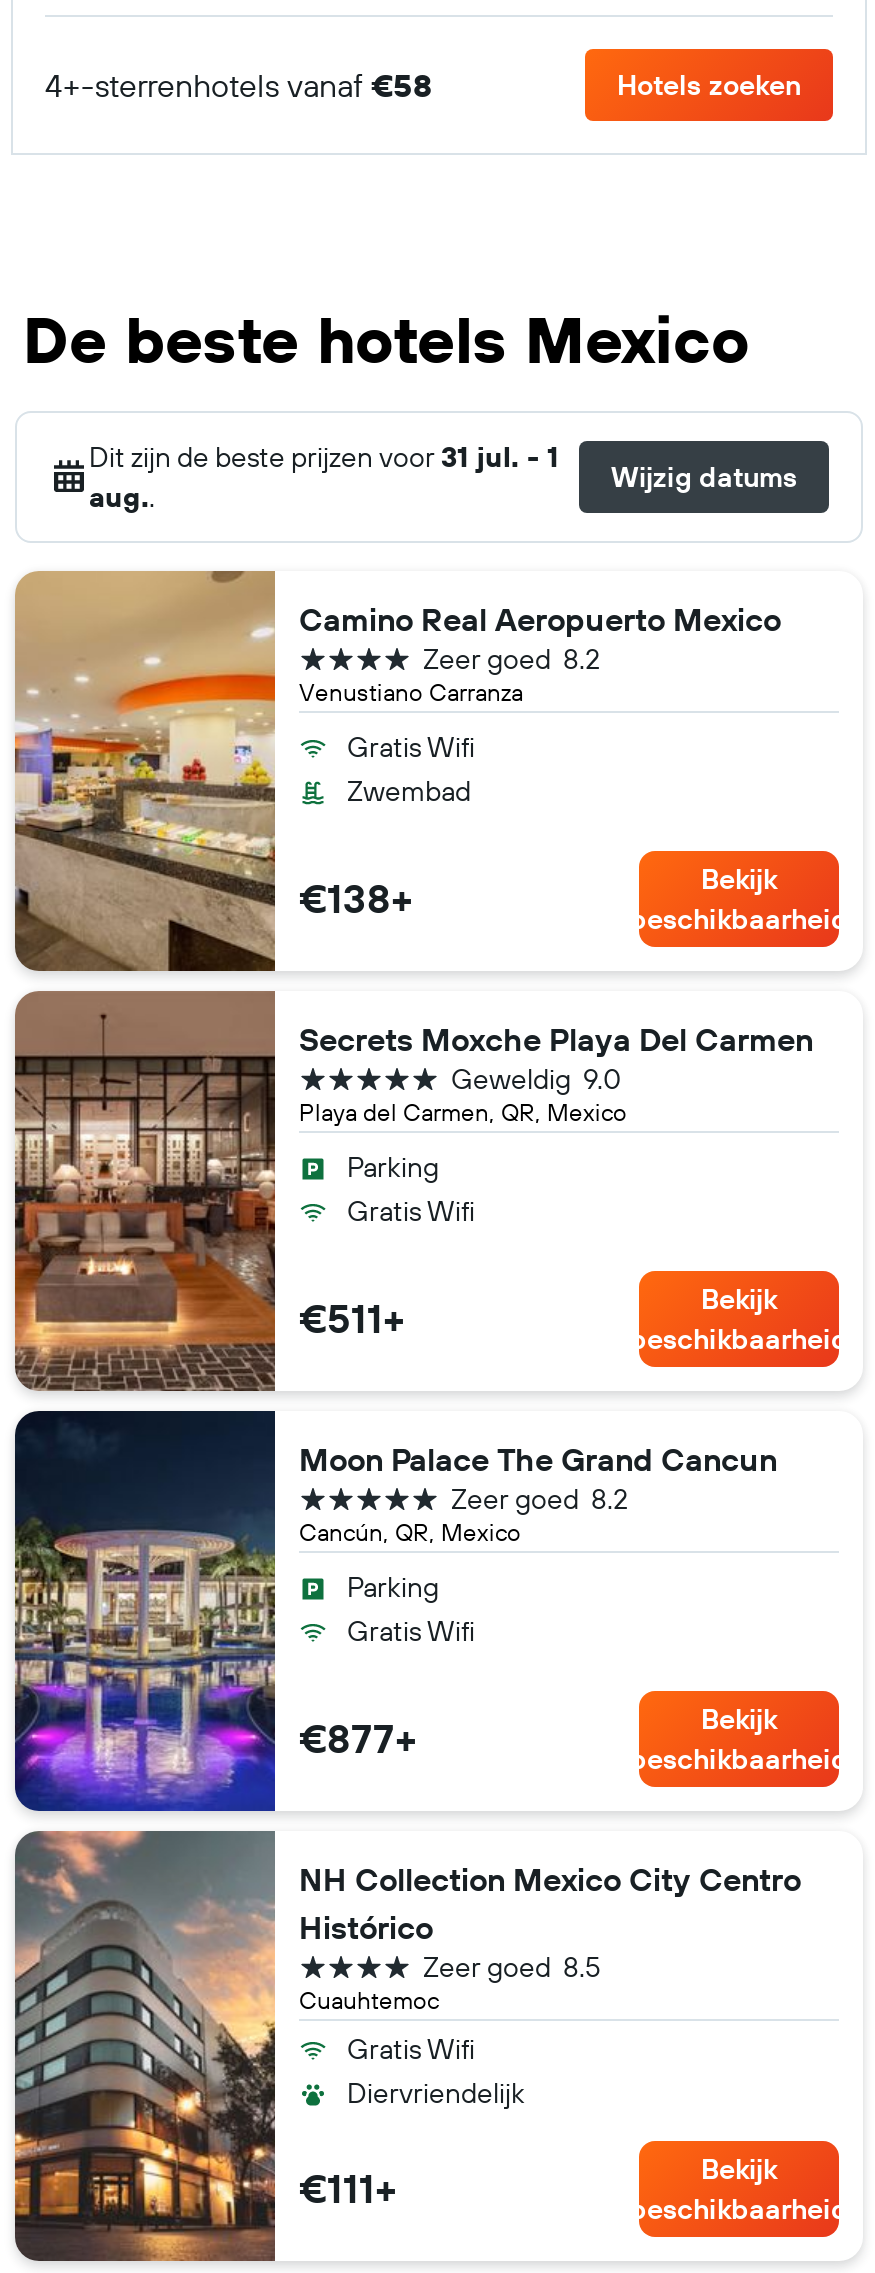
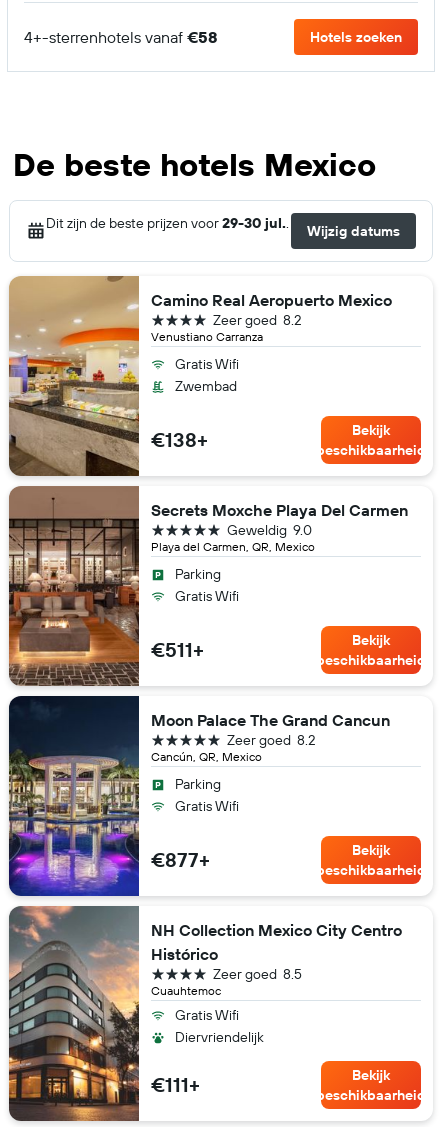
[89,439,559,515] Dit zijn de beste prijzen voor 31 jul. - 1 | aug.. -> [46,214,289,232] Dit zijn de beste prijzen voor29-30 jul..

